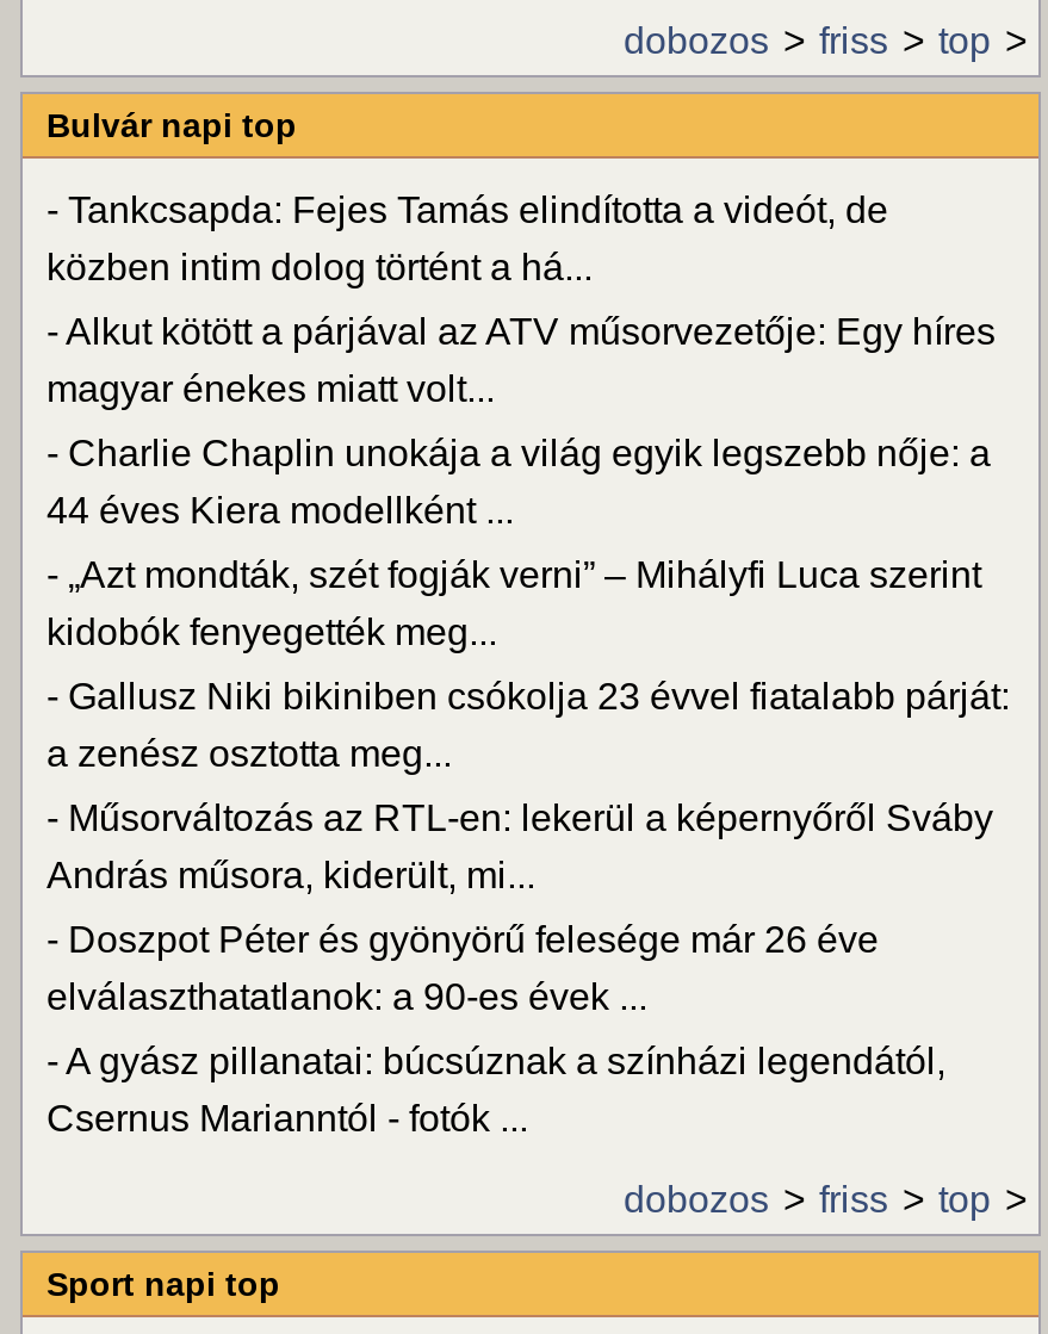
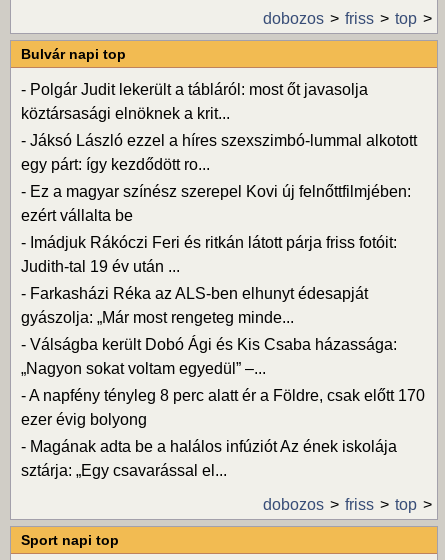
[46,190,888,287] - Tankcsapda: Fejes Tamás elindította a videót, de | közben intim dolog történt a há... -> [21,81,368,122] - Polgár Judit lekerült a tábláról: most őt javasolja | köztársasági elnöknek a krit...
[46,311,996,409] - Alkut kötött a párjával az ATV műsorvezetője: Egy híres | magyar énekes miatt volt... -> [21,132,417,173] - Jáksó László ezzel a híres szexszimbó-lummal alkotott | egy párt: így kezdődött ro...
[46,433,991,531] - Charlie Chaplin unokája a világ egyik legszebb nője: a | 44 éves Kiera modellként ... -> [21,183,411,224] - Ez a magyar színész szerepel Kovi új felnőttfilmjében: | ezért vállalta be
[46,554,981,652] - „Azt mondták, szét fogják verni” – Mihályfi Luca szerint | kidobók fenyegették meg... -> [21,234,397,275] - Imádjuk Rákóczi Feri és ritkán látott párja friss fotóit: | Judith-tal 19 év után ...
[46,676,1010,774] - Gallusz Niki bikiniben csókolja 23 évvel fiatalabb párját: | a zenész osztotta meg... -> [21,285,368,326] - Farkasházi Réka az ALS-ben elhunyt édesapját | gyászolja: „Már most rengeteg minde...
[46,798,993,895] - Műsorváltozás az RTL-en: lekerül a képernyőről Sváby | András műsora, kiderült, mi... -> [21,336,397,377] - Válságba került Dobó Ági és Kis Csaba házassága: | „Nagyon sokat voltam egyedül” –...
[46,919,879,1017] - Doszpot Péter és gyönyörű felesége már 26 éve | elválaszthatatlanok: a 90-es évek ... -> [21,387,425,428] - A napfény tényleg 8 perc alatt ér a Földre, csak előtt 170 | ezer évig bolyong
[46,1041,945,1138] - A gyász pillanatai: búcsúznak a színházi legendától, | Csernus Marianntól - fotók ... -> [21,438,397,479] - Magának adta be a halálos infúziót Az ének iskolája | sztárja: „Egy csavarással el...

